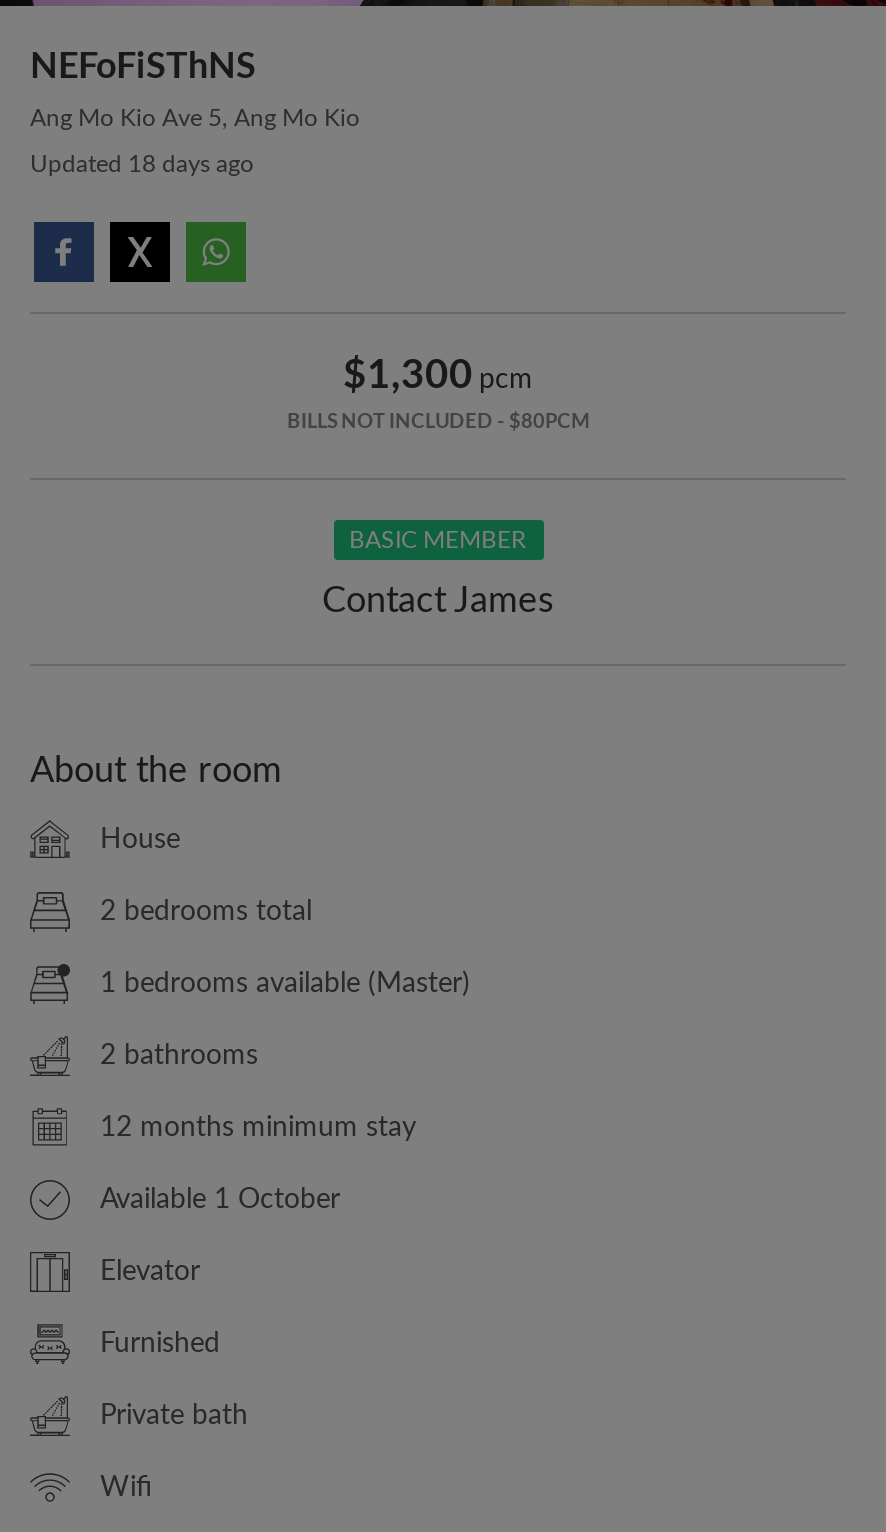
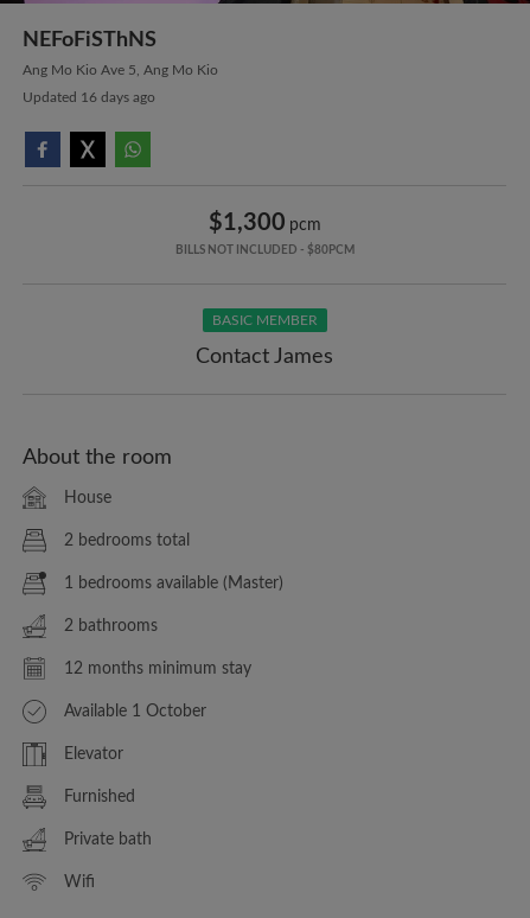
[30,152,254,176] Updated 18 days ago -> [23,90,155,104] Updated 16 days ago

